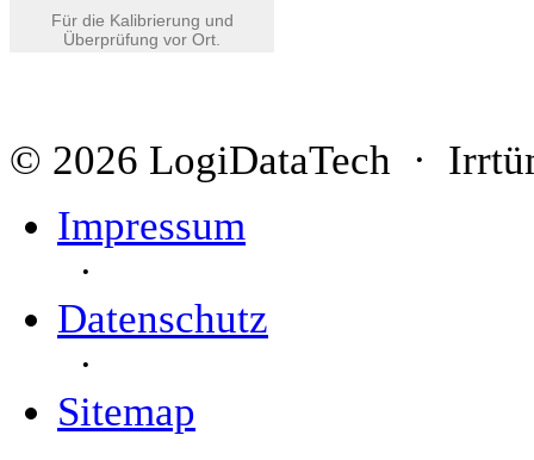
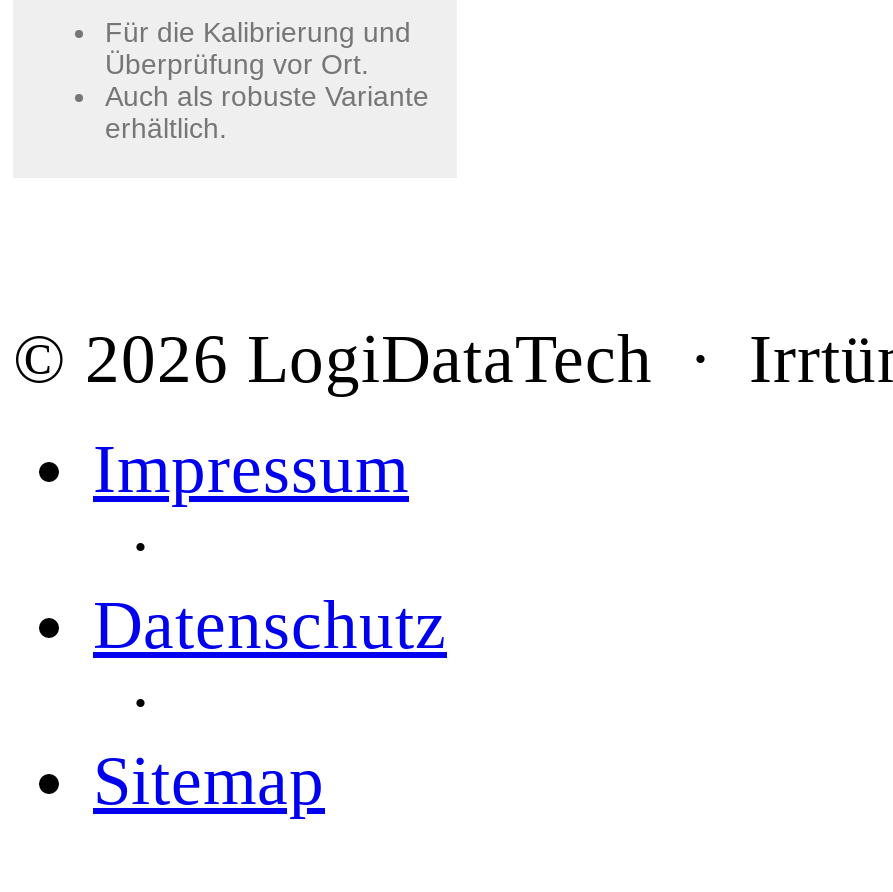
none -> [105,80,429,144] Auch als robuste Variante | erhältlich.

